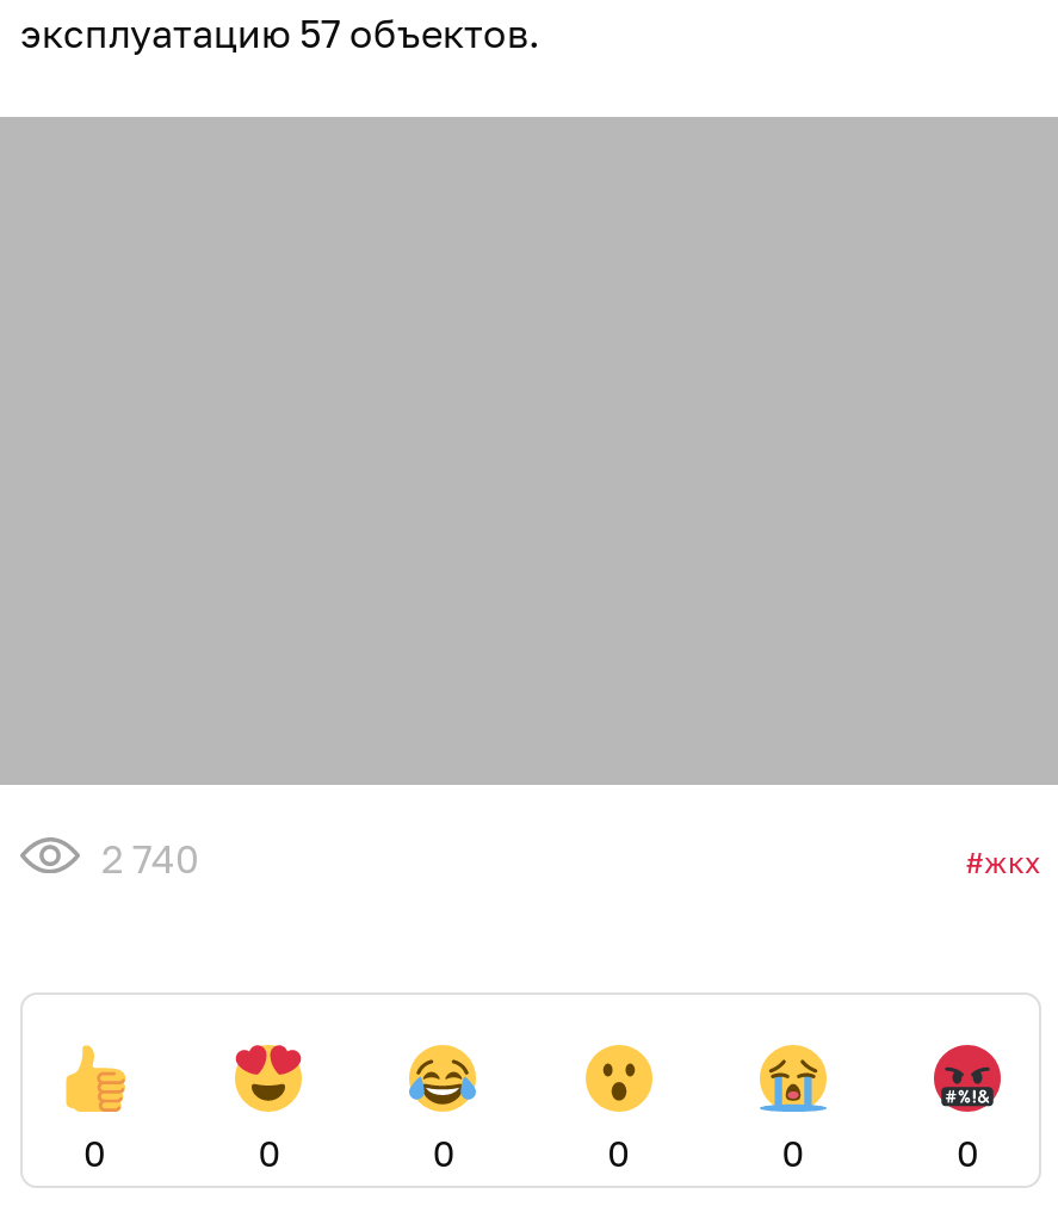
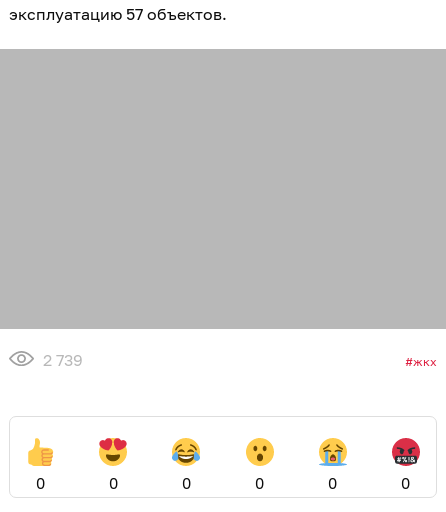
[92,835,199,883] 2 740 -> [39,350,83,370] 2 739

